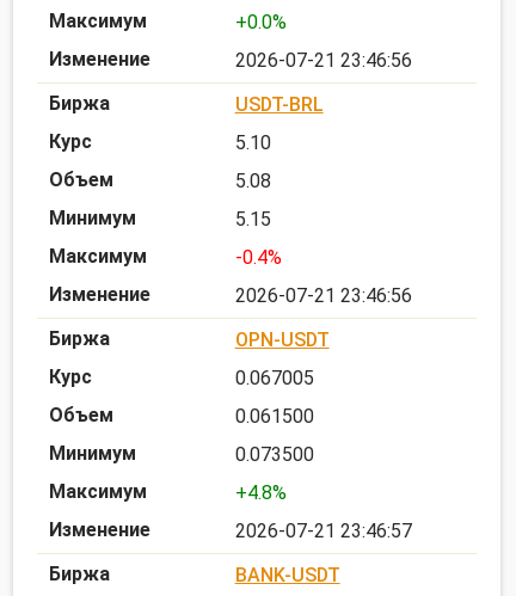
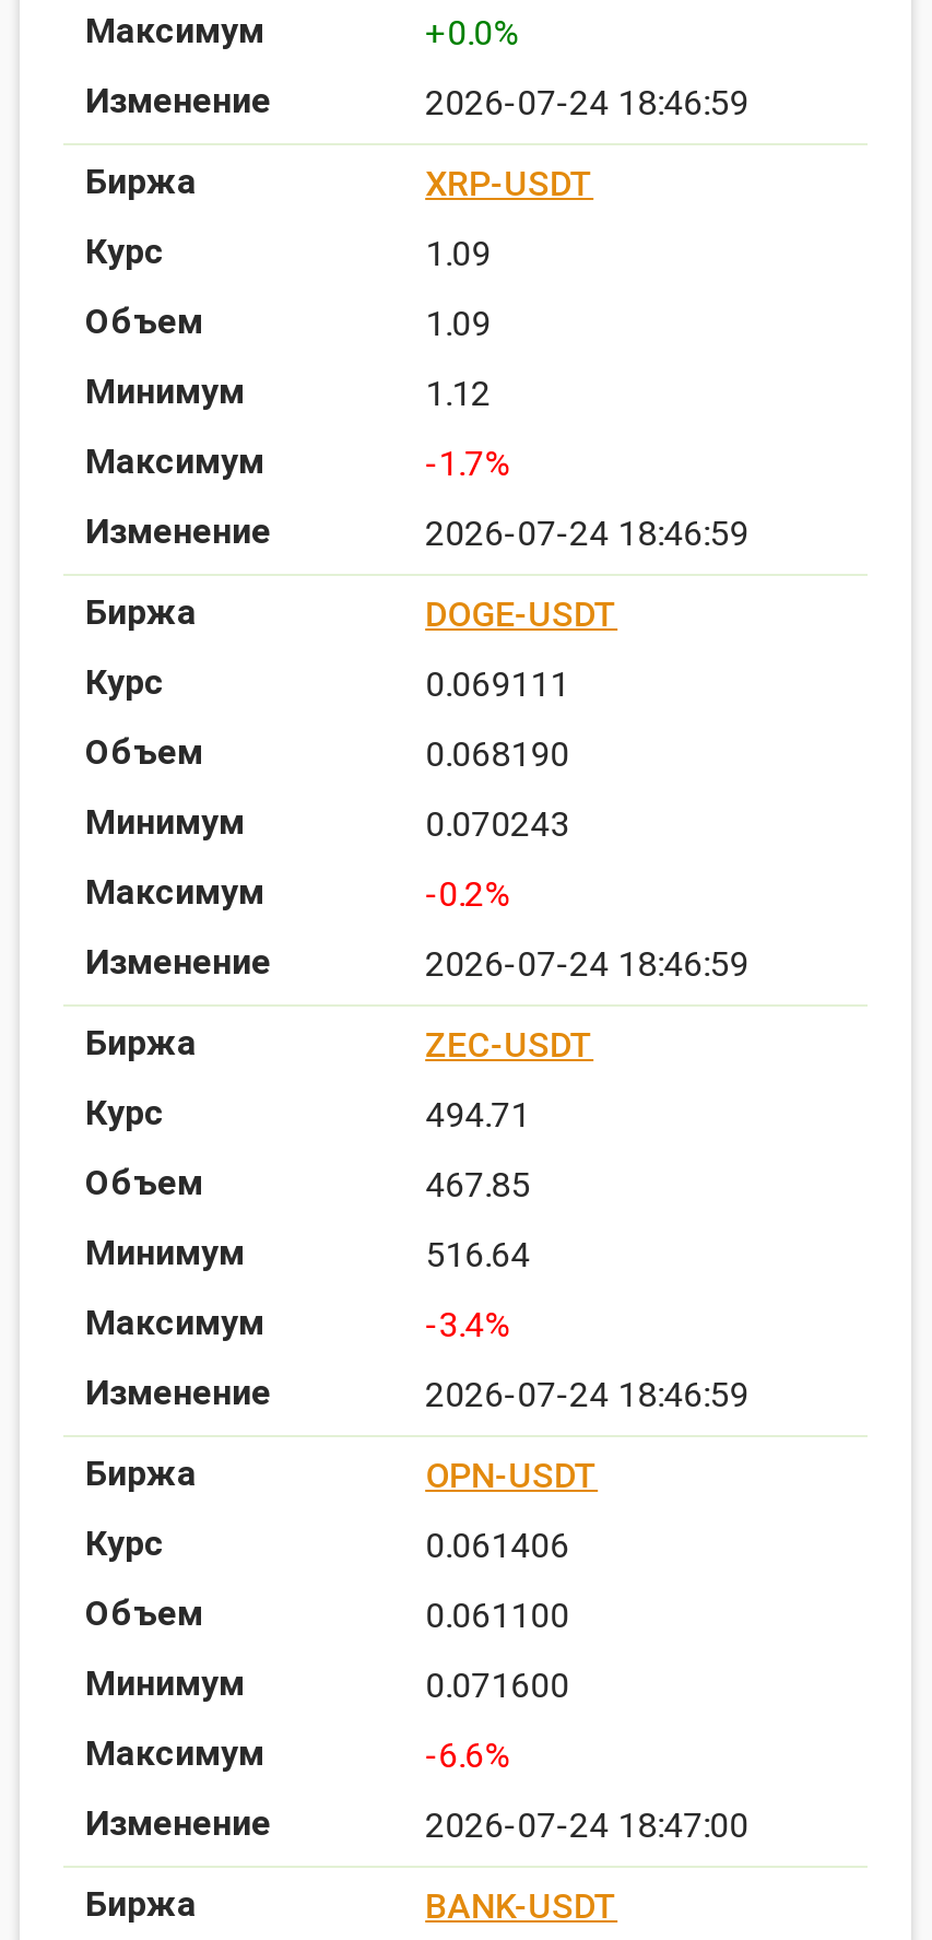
[235,49,412,307] 2026-07-21 23:46:56 | USDT-BRL | 5.10 | 5.08 | 5.15 | -0.4% | 2026-07-21 23:46:56 -> [425,82,749,1415] 2026-07-24 18:46:59 | XRP-USDT | 1.09 | 1.09 | 1.12 | -1.7% | 2026-07-24 18:46:59 | DOGE-USDT | 0.069111 | 0.068190 | 0.070243 | -0.2% | 2026-07-24 18:46:59 | ZEC-USDT | 494.71 | 467.85 | 516.64 | -3.4% | 2026-07-24 18:46:59
[235,367,314,389] 0.067005 -> [425,1525,569,1566] 0.061406
[235,405,314,428] 0.061500 -> [425,1595,569,1636] 0.061100
[235,443,314,466] 0.073500 -> [425,1665,569,1706] 0.071600
[235,481,286,504] +4.8% -> [425,1735,510,1776] -6.6%
[235,520,412,542] 2026-07-21 23:46:57 -> [425,1804,749,1846] 2026-07-24 18:47:00

